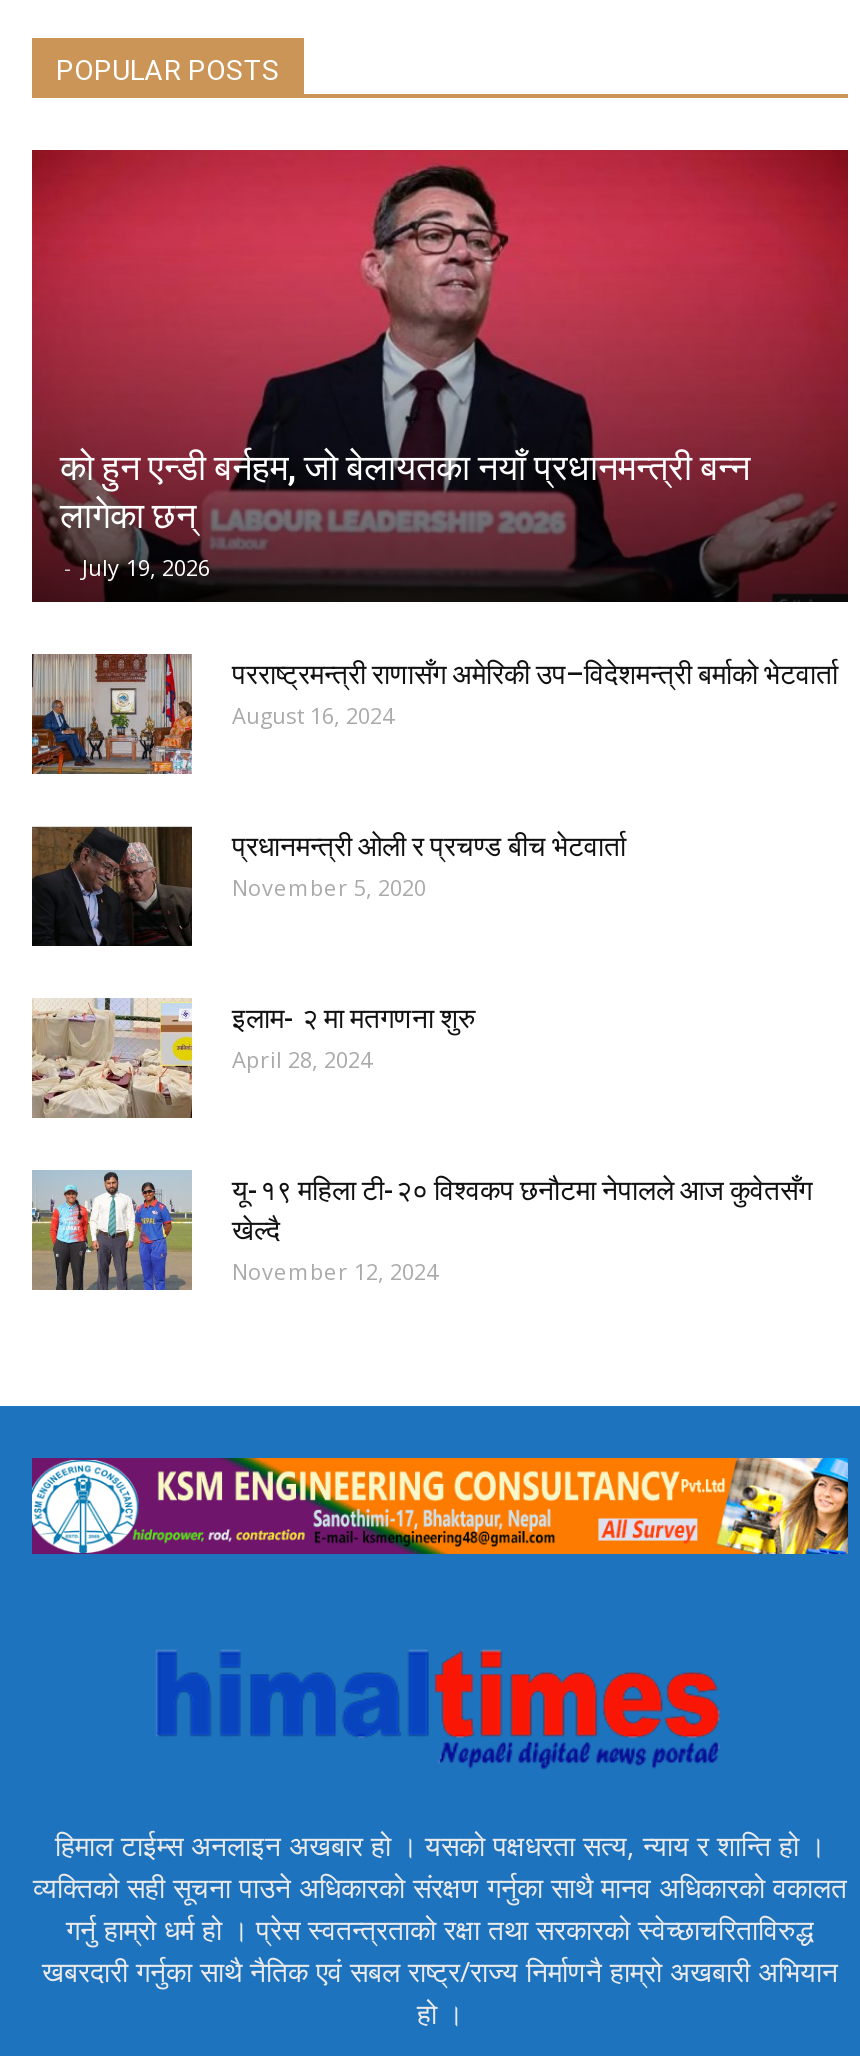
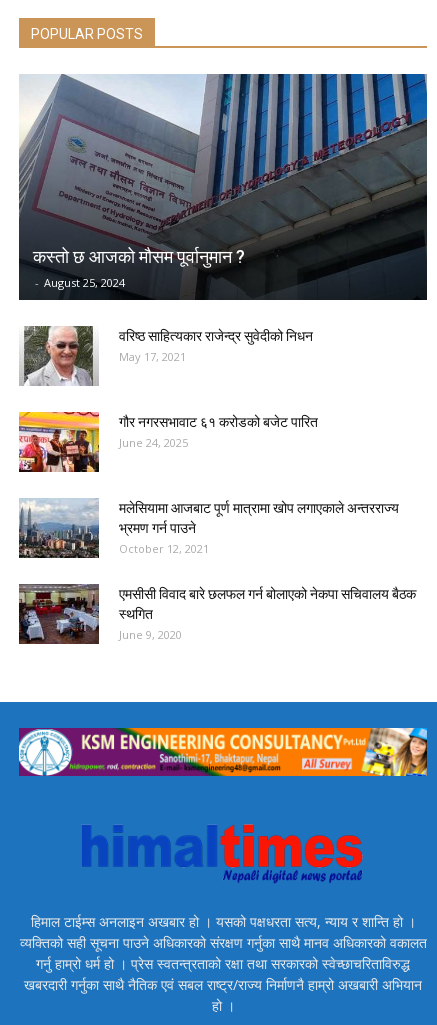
[30,148,850,602] [image] | को हुन एन्डी बर्नहम, जो बेलायतका नयाँ प्रधानमन्त्री बन्न | लागेका छन् | - July 19, 2026 -> [19,73,428,300] [image] | कस्तो छ आजको मौसम पूर्वानुमान ? | - August 25, 2024
[30,652,838,776] [image] | परराष्ट्रमन्त्री राणासँग अमेरिकी उप–विदेशमन्त्री बर्माको भेटवार्ता | August 16, 2024 -> [19,326,313,386] [image] | वरिष्ठ साहित्यकार राजेन्द्र सुवेदीको निधन | May 17, 2021
[30,824,626,948] [image] | प्रधानमन्त्री ओली र प्रचण्ड बीच भेटवार्ता | November 5, 2020 -> [18,411,318,473] [image] | गौर नगरसभावाट ६१ करोडको बजेट पारित | June 24, 2025
[32,998,476,1120] [image] | इलाम- २ मा मतगणना शुरु | April 28, 2024 -> [18,498,399,559] [image] | मलेसियामा आजबाट पूर्ण मात्रामा खोप लगाएकाले अन्तरराज्य | भ्रमण गर्न पाउने | October 12, 2021
[30,1170,812,1292] [image] | यू-१९ महिला टी-२० विश्वकप छनौटमा नेपालले आज कुवेतसँग | खेल्दै | November 12, 2024 -> [18,584,416,645] [image] | एमसीसी विवाद बारे छलफल गर्न बोलाएको नेकपा सचिवालय बैठक | स्थगित | June 9, 2020

